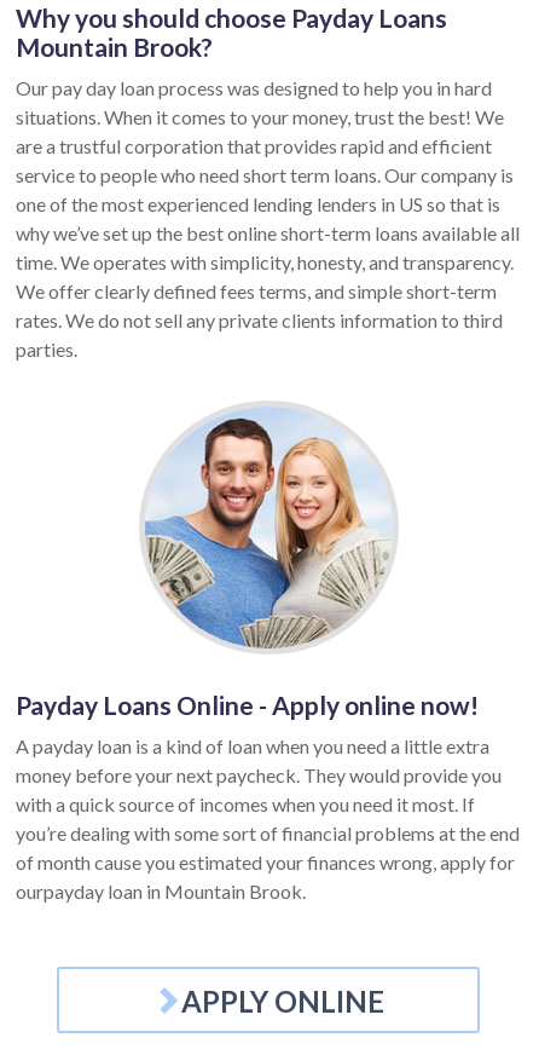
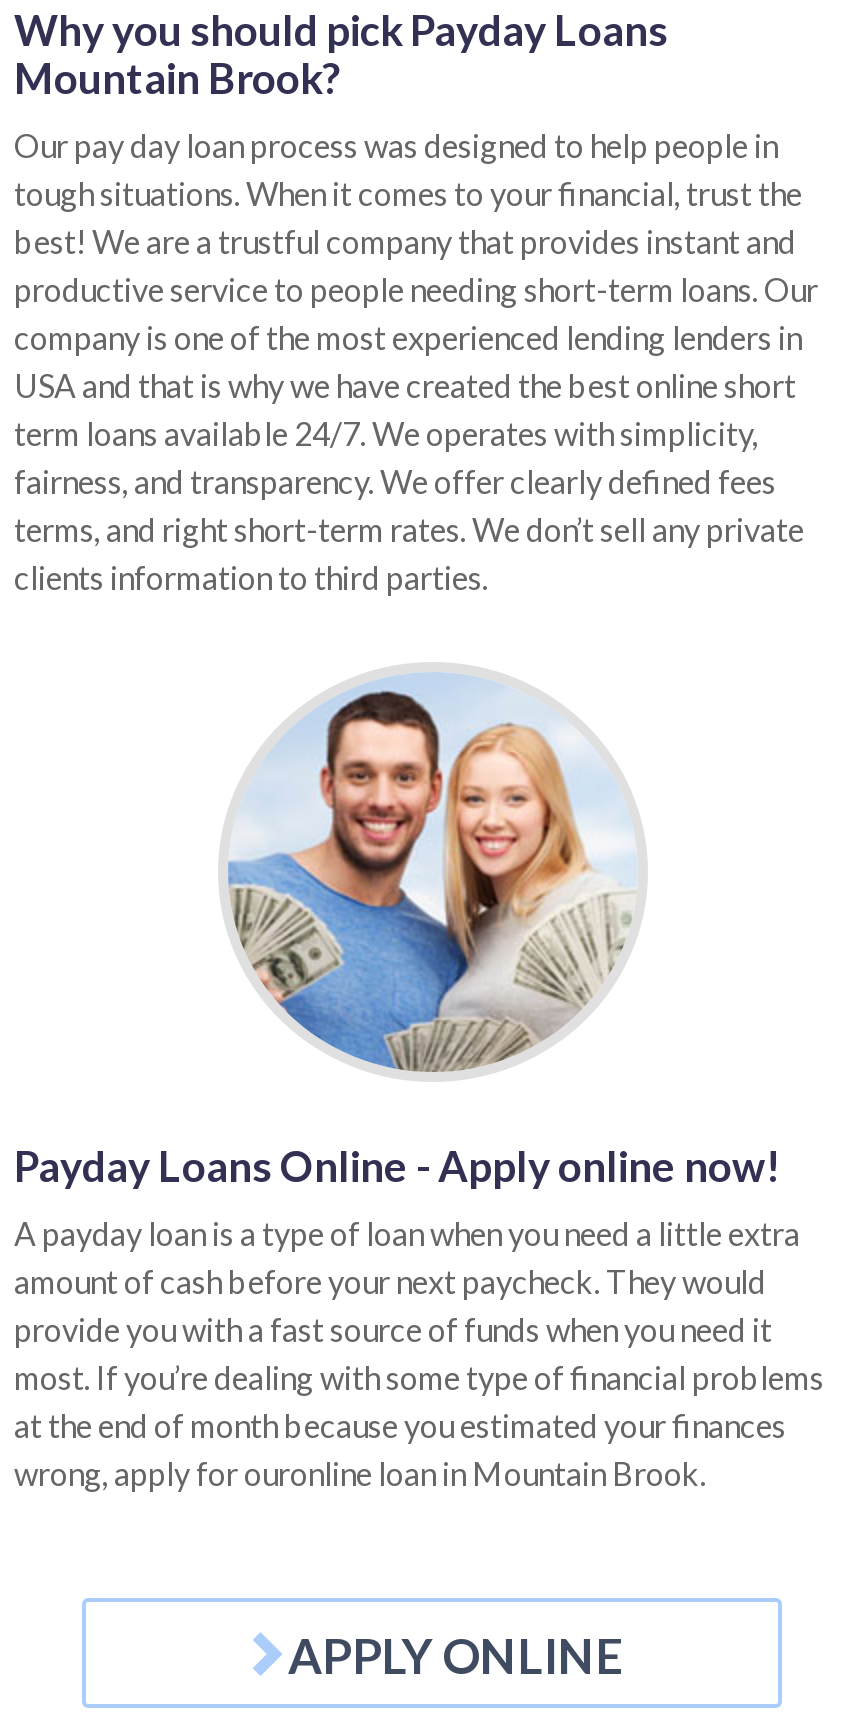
[16,2,447,33] Why you should choose Payday Loans -> [14,4,668,54] Why you should pick Payday Loans
[16,76,520,361] Our pay day loan process was designed to help you in hard | situations. When it comes to your money, trust the best! We | are a trustful corporation that provides rapid and efficient | service to people who need short term loans. Our company is | one of the most experienced lending lenders in US so that is | why we’ve set up the best online short-term loans available all | time. We operates with simplicity, honesty, and transparency. | We offer clearly defined fees terms, and simple short-term | rates. We do not sell any private clients information to third | parties. -> [14,126,818,596] Our pay day loan process was designed to help people in | tough situations. When it comes to your financial, trust the | best! We are a trustful company that provides instant and | productive service to people needing short-term loans. Our | company is one of the most experienced lending lenders in | USA and that is why we have created the best online short | term loans available 24/7. We operates with simplicity, | fairness, and transparency. We offer clearly defined fees | terms, and right short-term rates. We don’t sell any private | clients information to third parties.
[16,734,520,903] A payday loan is a kind of loan when you need a little extra | money before your next paycheck. They would provide you | with a quick source of incomes when you need it most. If | you’re dealing with some sort of financial problems at the end | of month cause you estimated your finances wrong, apply for | ourpayday loan in Mountain Brook. -> [14,1214,824,1492] A payday loan is a type of loan when you need a little extra | amount of cash before your next paycheck. They would | provide you with a fast source of funds when you need it | most. If you’re dealing with some type of financial problems | at the end of month because you estimated your finances | wrong, apply for ouronline loan in Mountain Brook.

